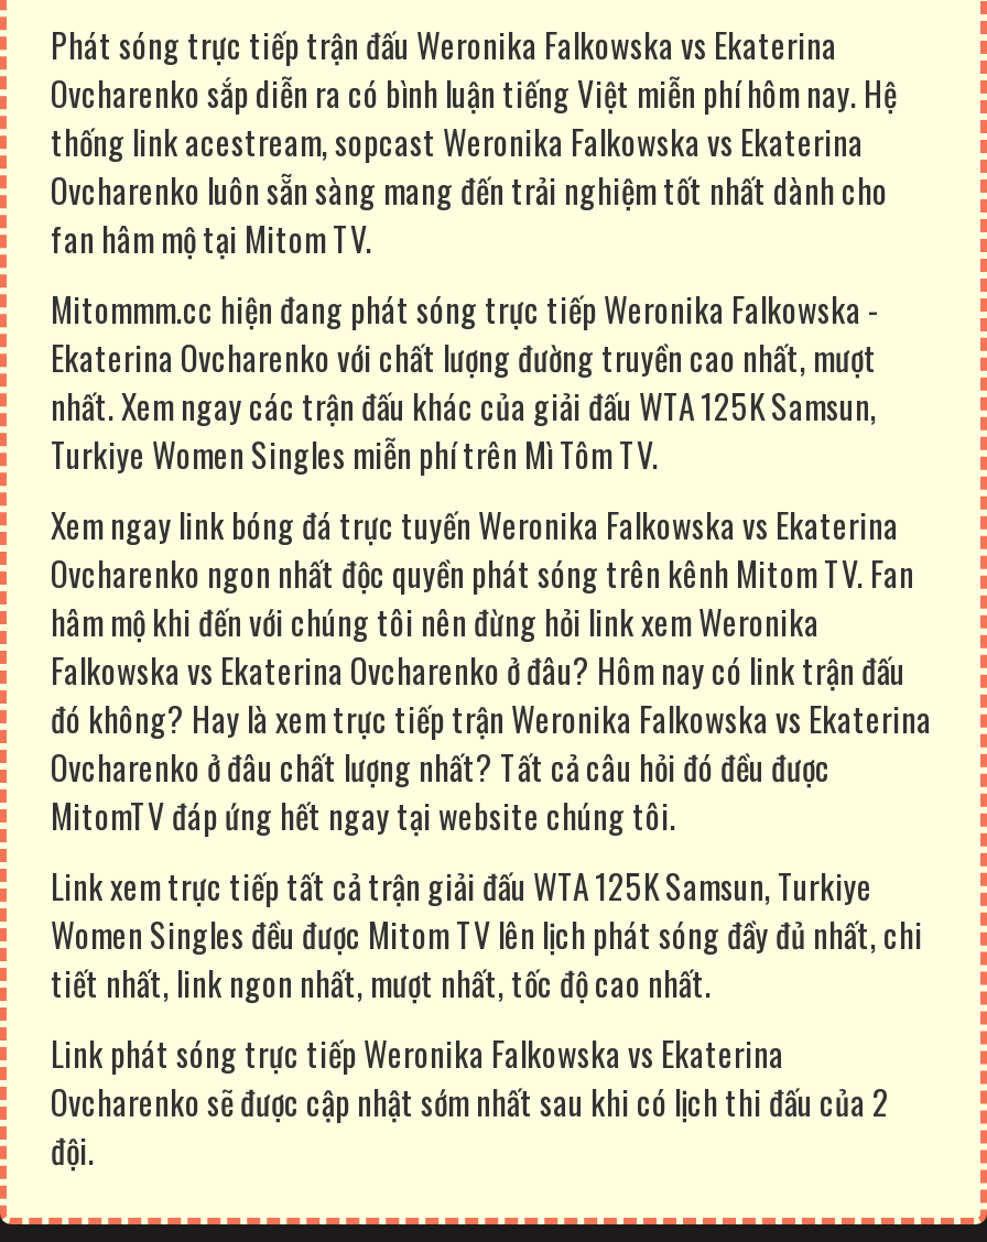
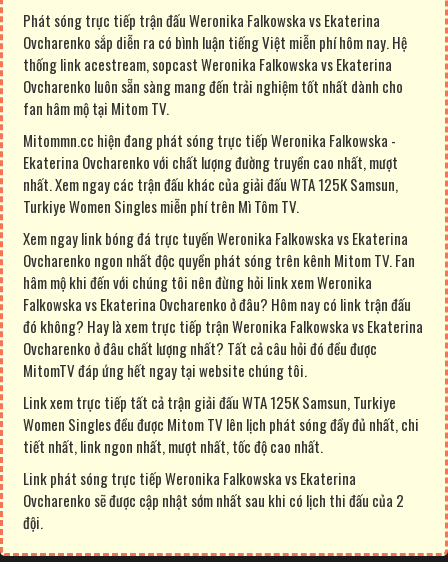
[51,283,879,332] Mitommm.cc hiện đang phát sóng trực tiếp Weronika Falkowska - -> [23,129,396,151] Mitommn.cc hiện đang phát sóng trực tiếp Weronika Falkowska -

